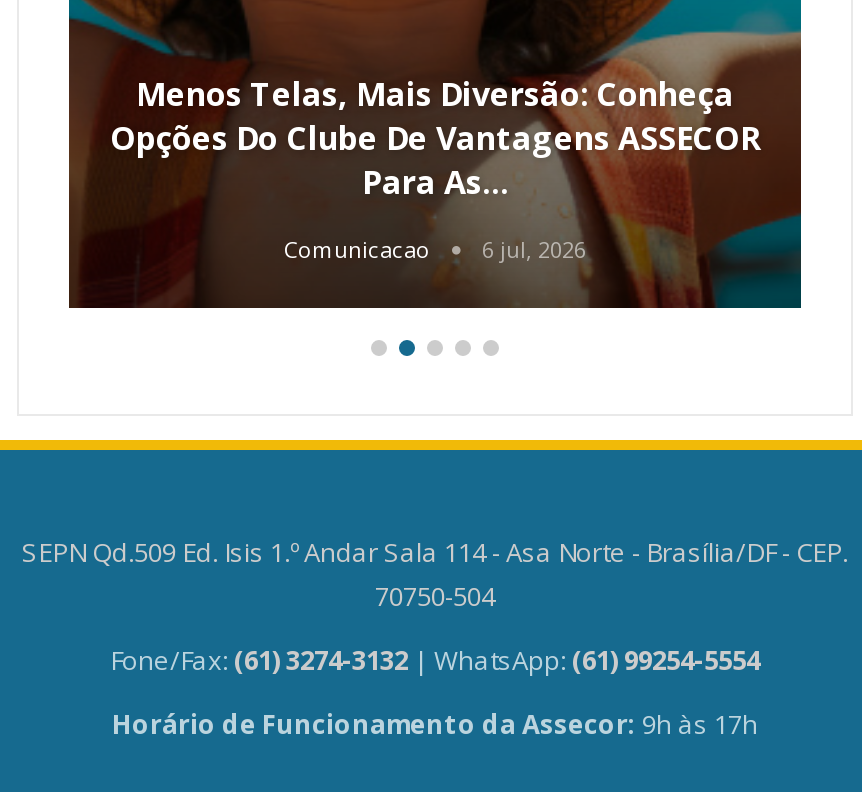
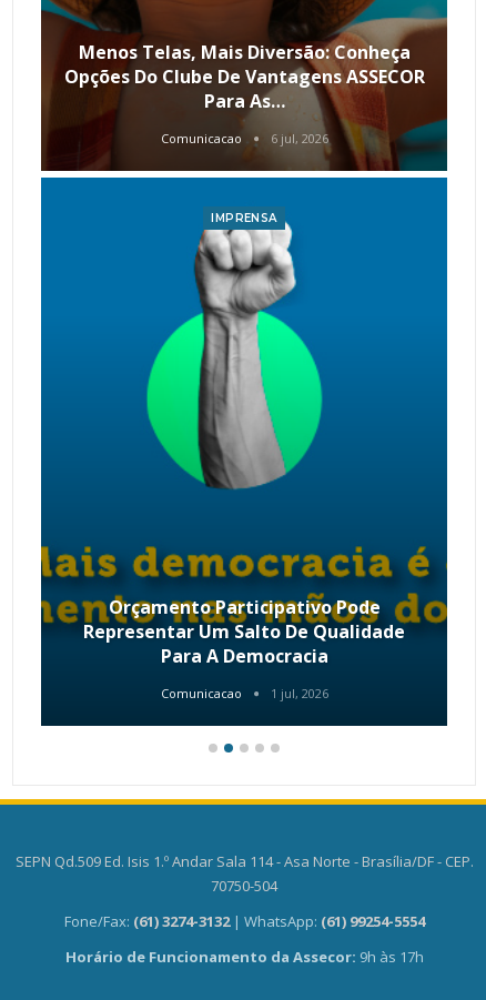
none -> [40,507,448,726] [image] | Orçamento Participativo Pode | Representar Um Salto De Qualidade | Para A Democracia | Comunicacao | 1 jul, 2026
none -> [41,176,447,491] [image] | IMPRENSA

